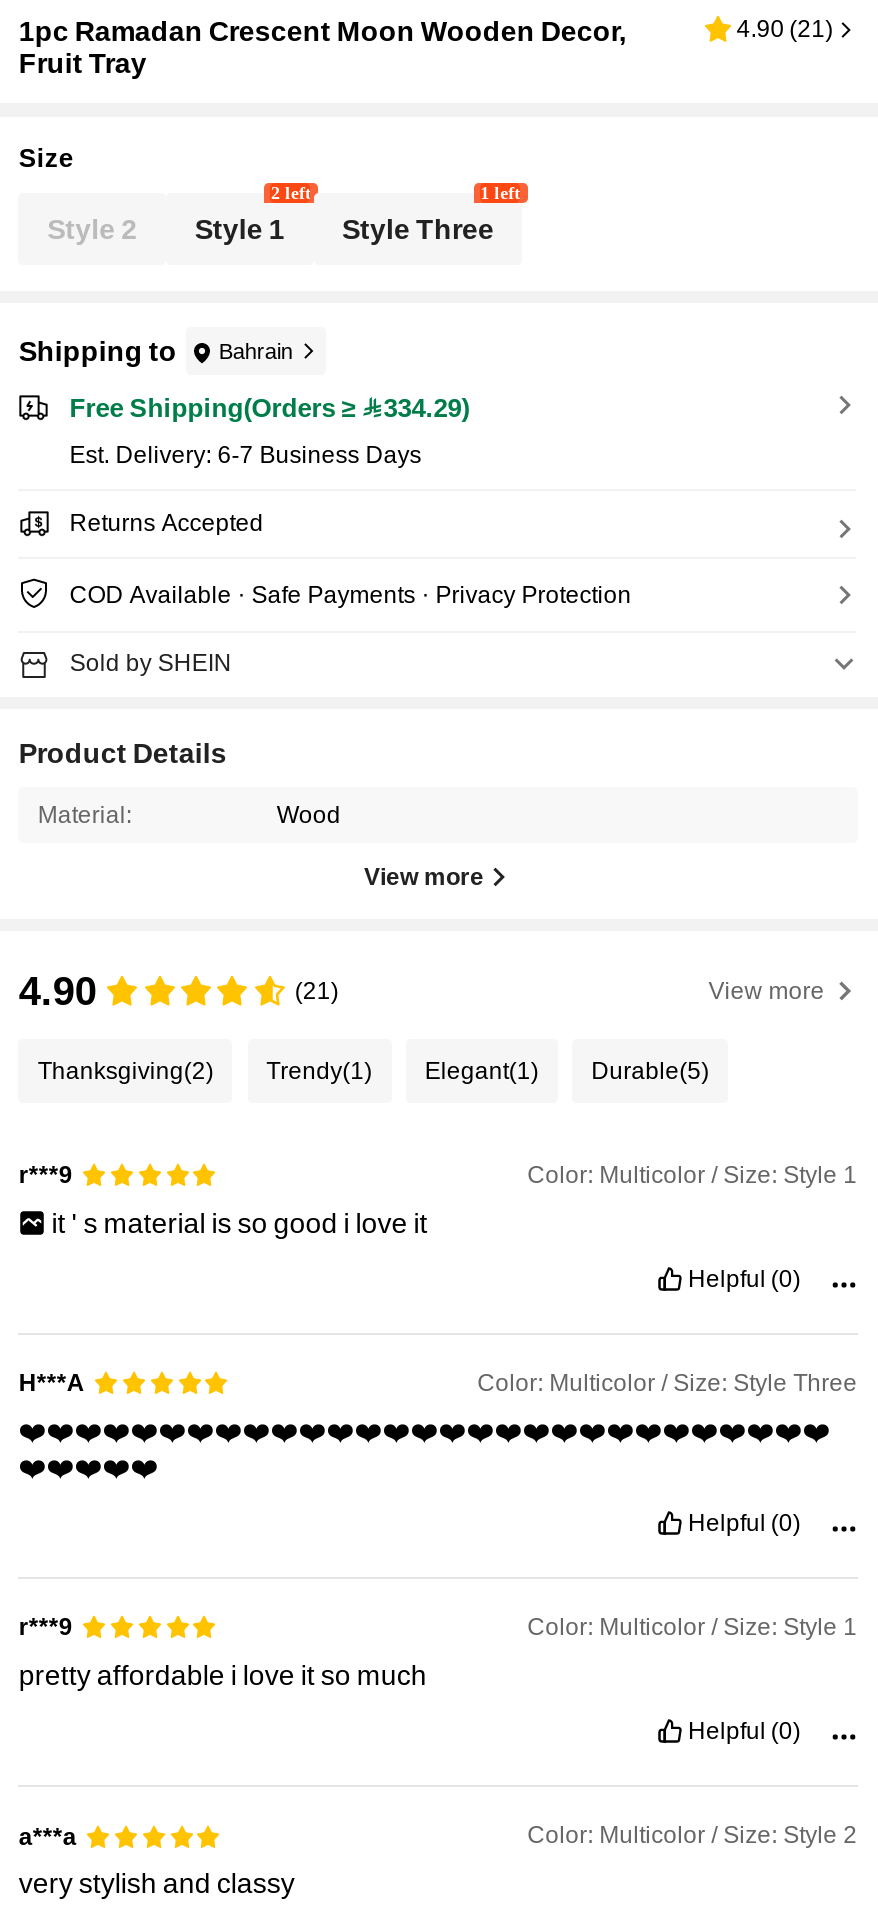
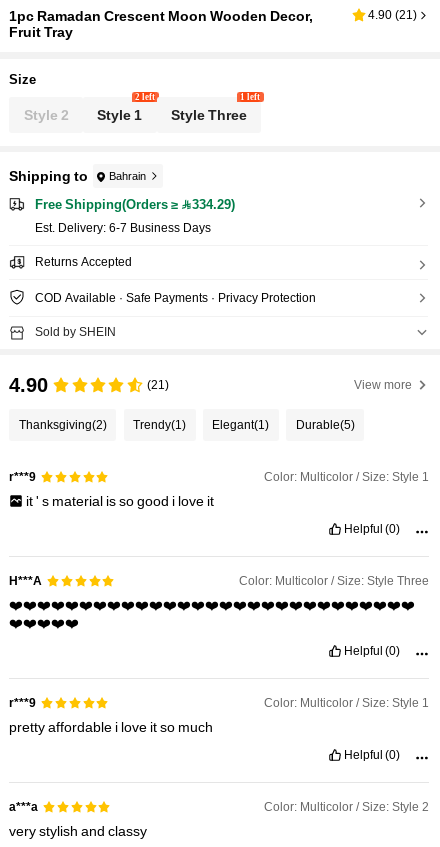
[19,736,484,891] Product Details | Material: | Wood | View more -> none

